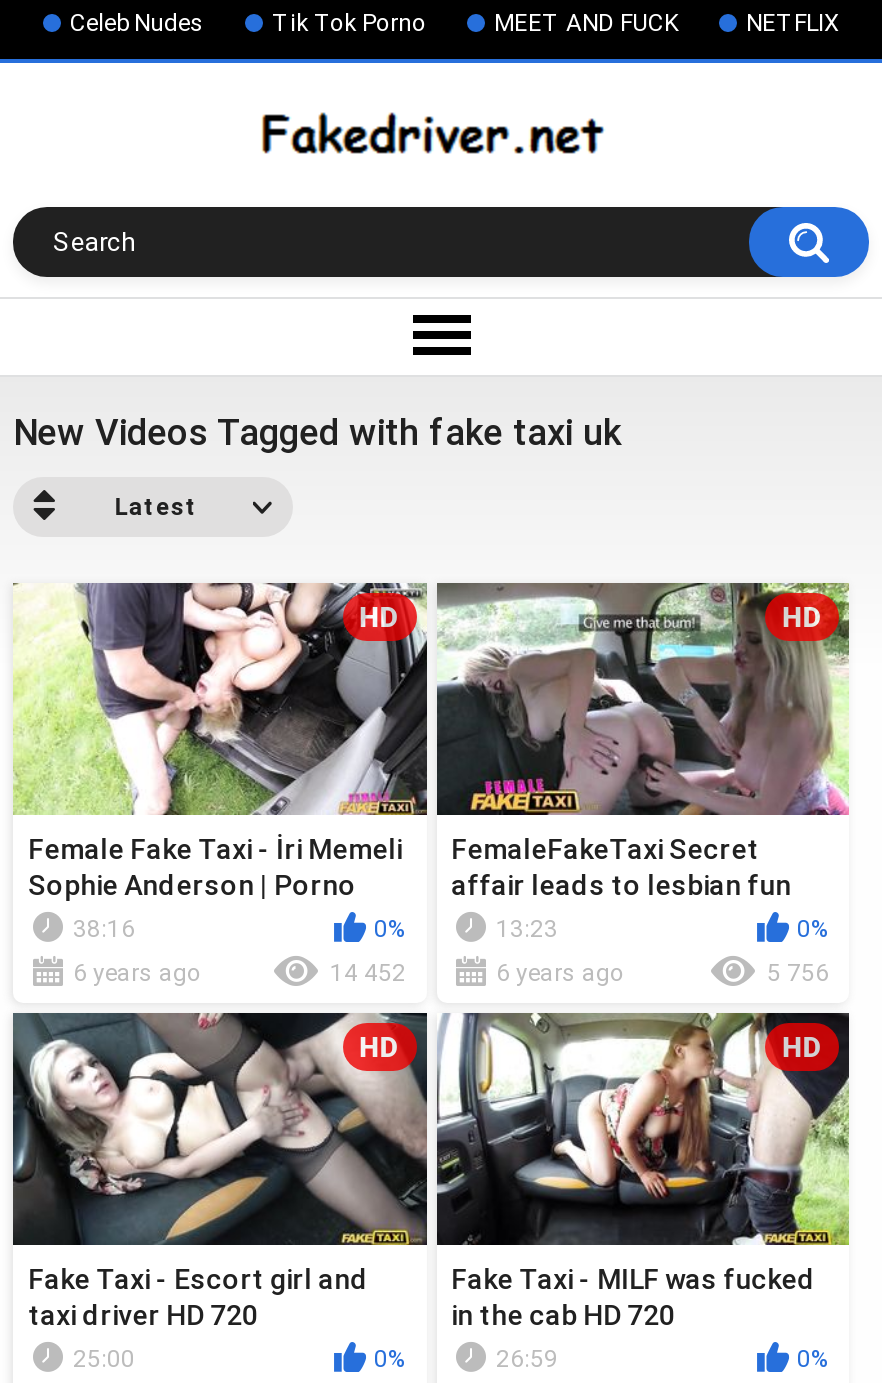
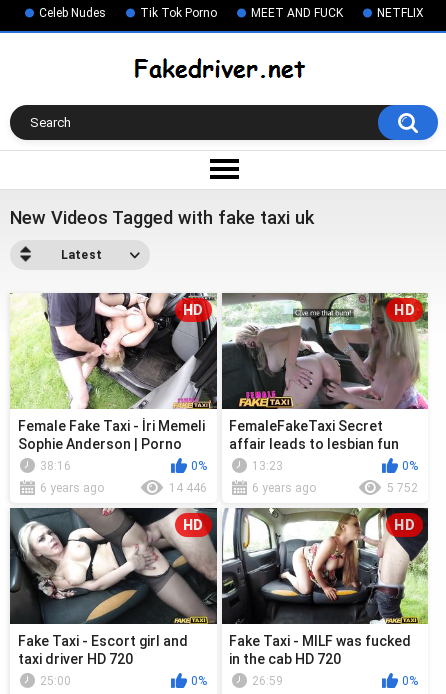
[330,959,406,987] 14 452 -> [168,481,206,495] 14 446
[767,959,829,987] 5 756 -> [387,481,418,495] 5 752

